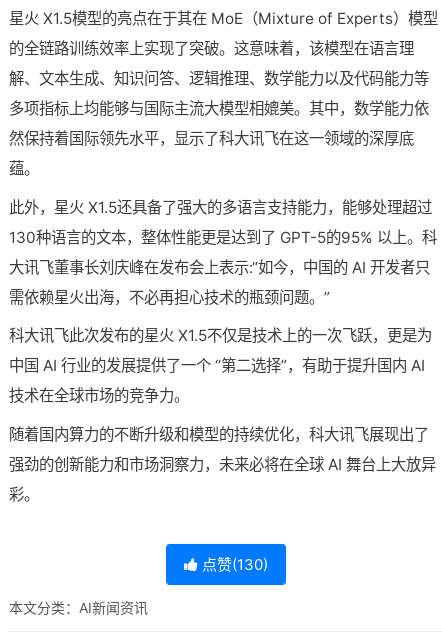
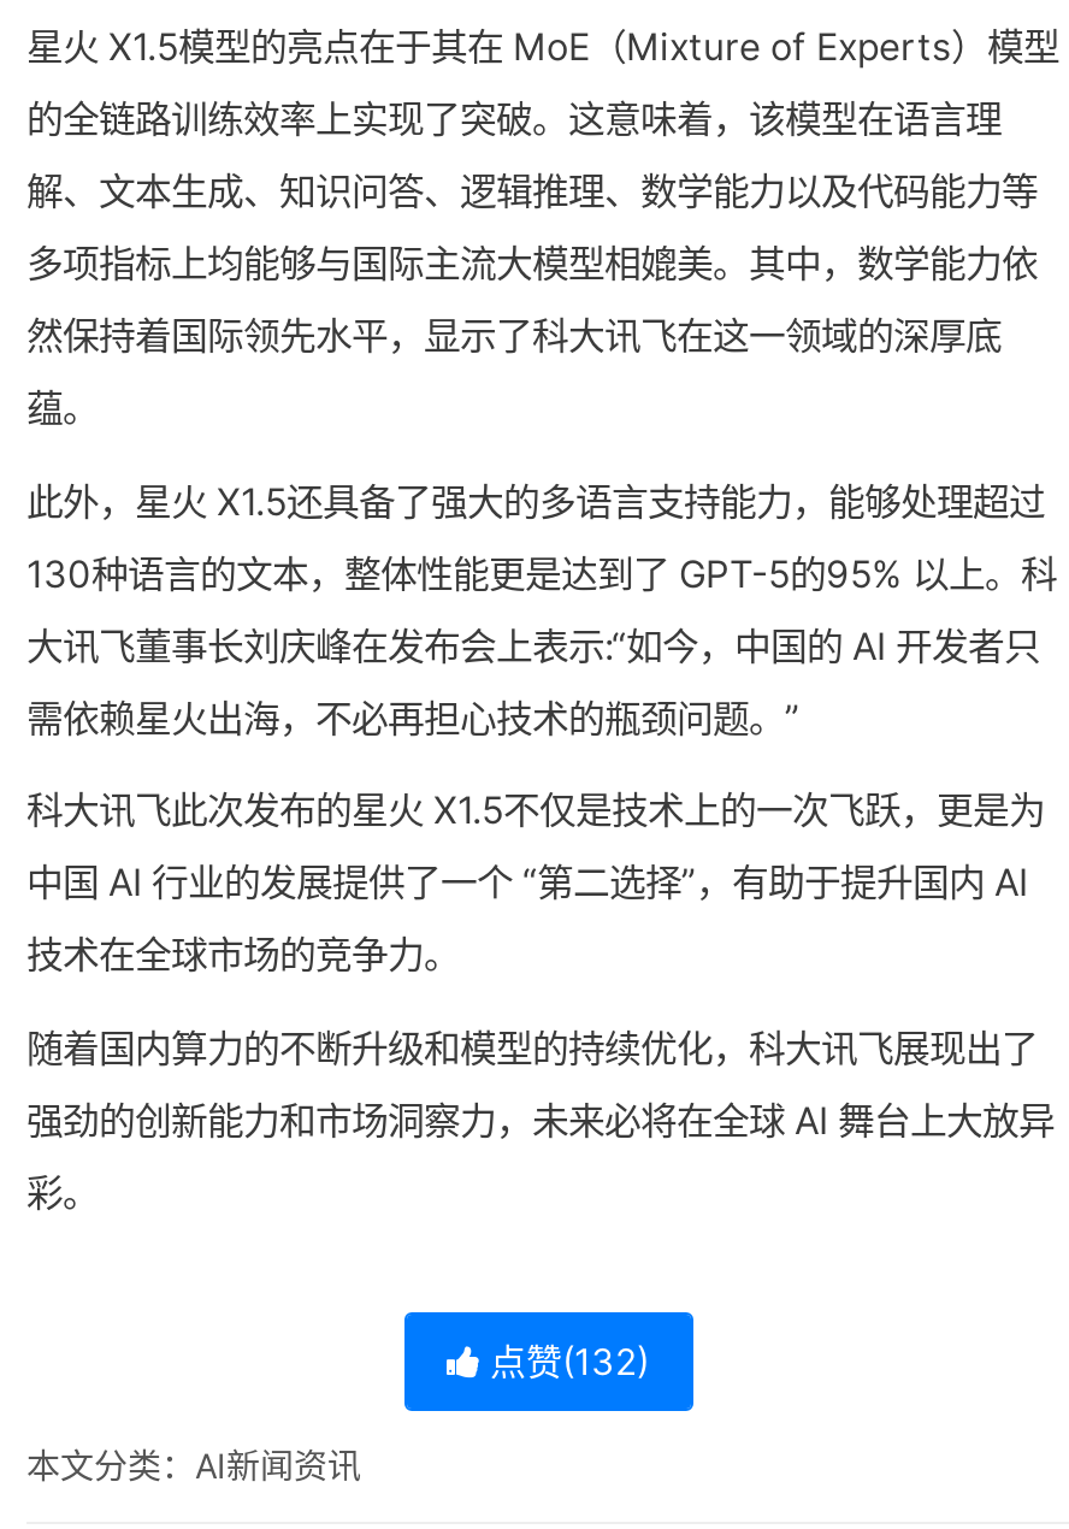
[197,555,267,574] 点赞(130) -> [480,1339,649,1385] 点赞(132)

